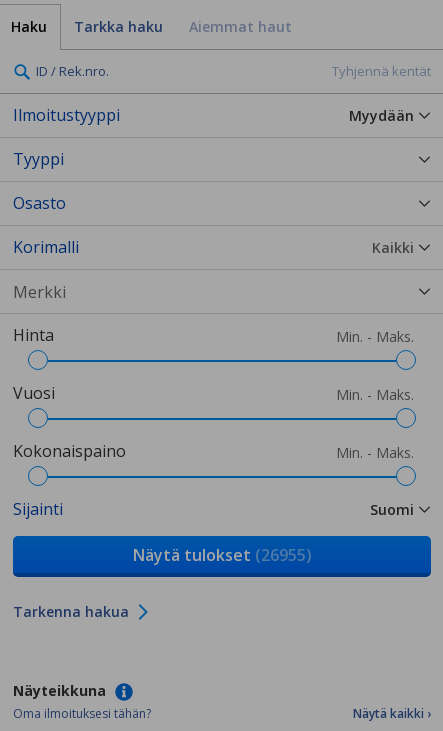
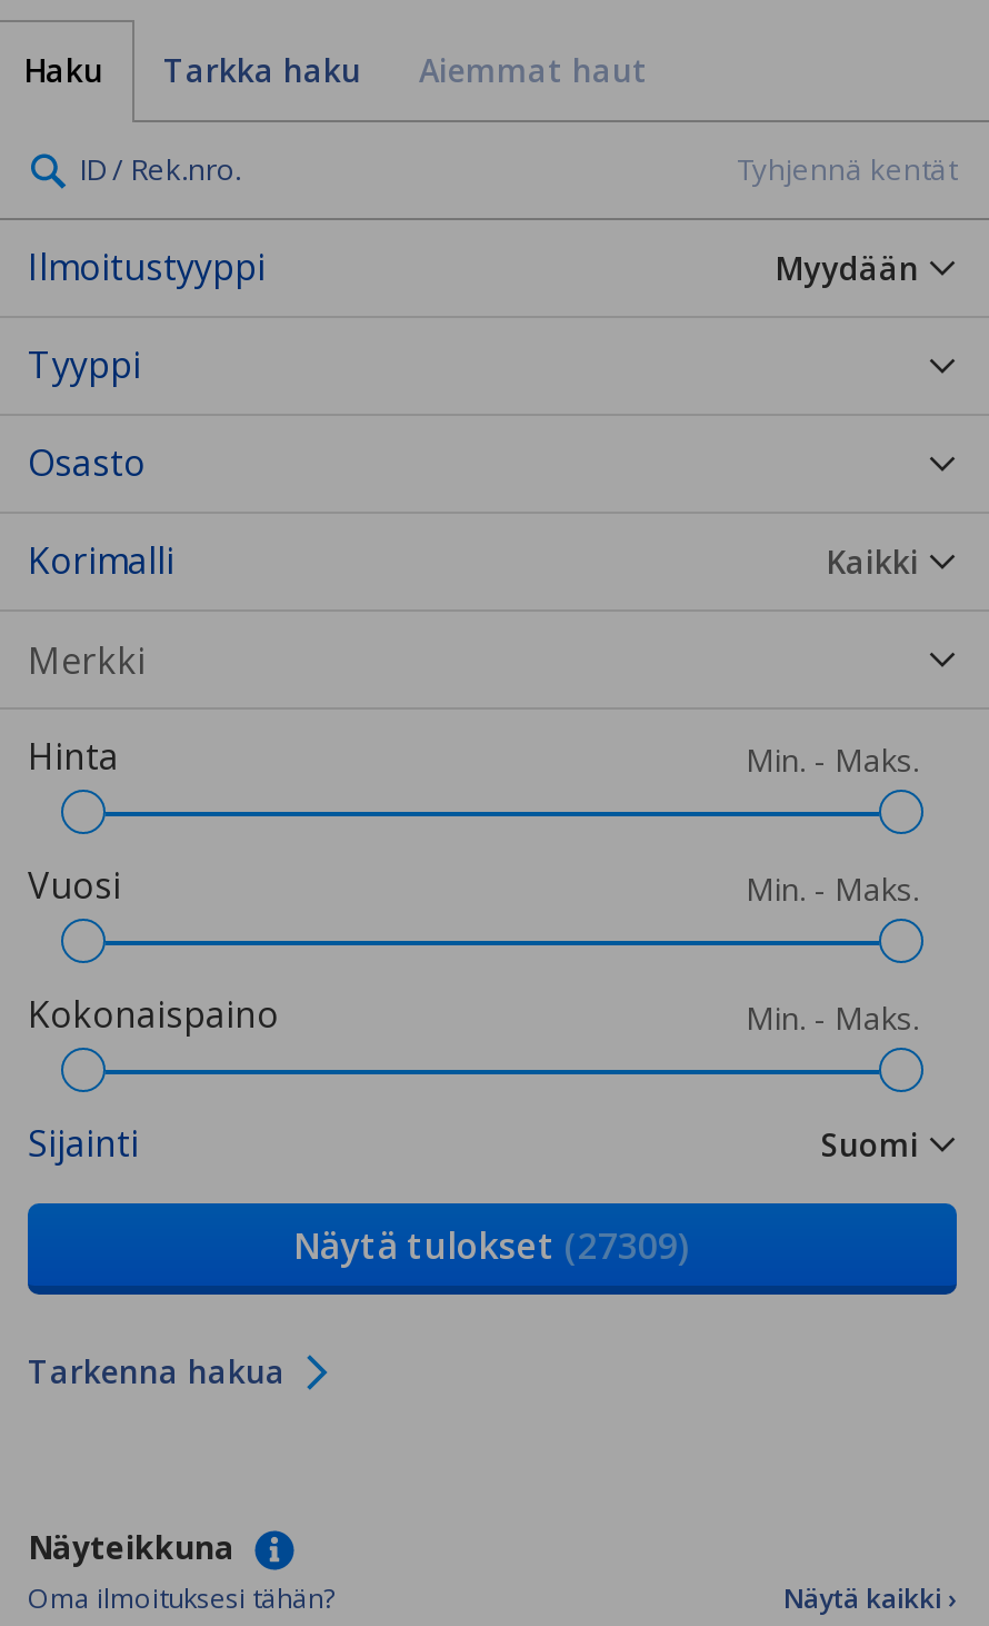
[132,544,311,566] Näytä tulokset (26955) -> [293,1221,691,1270] Näytä tulokset (27309)

